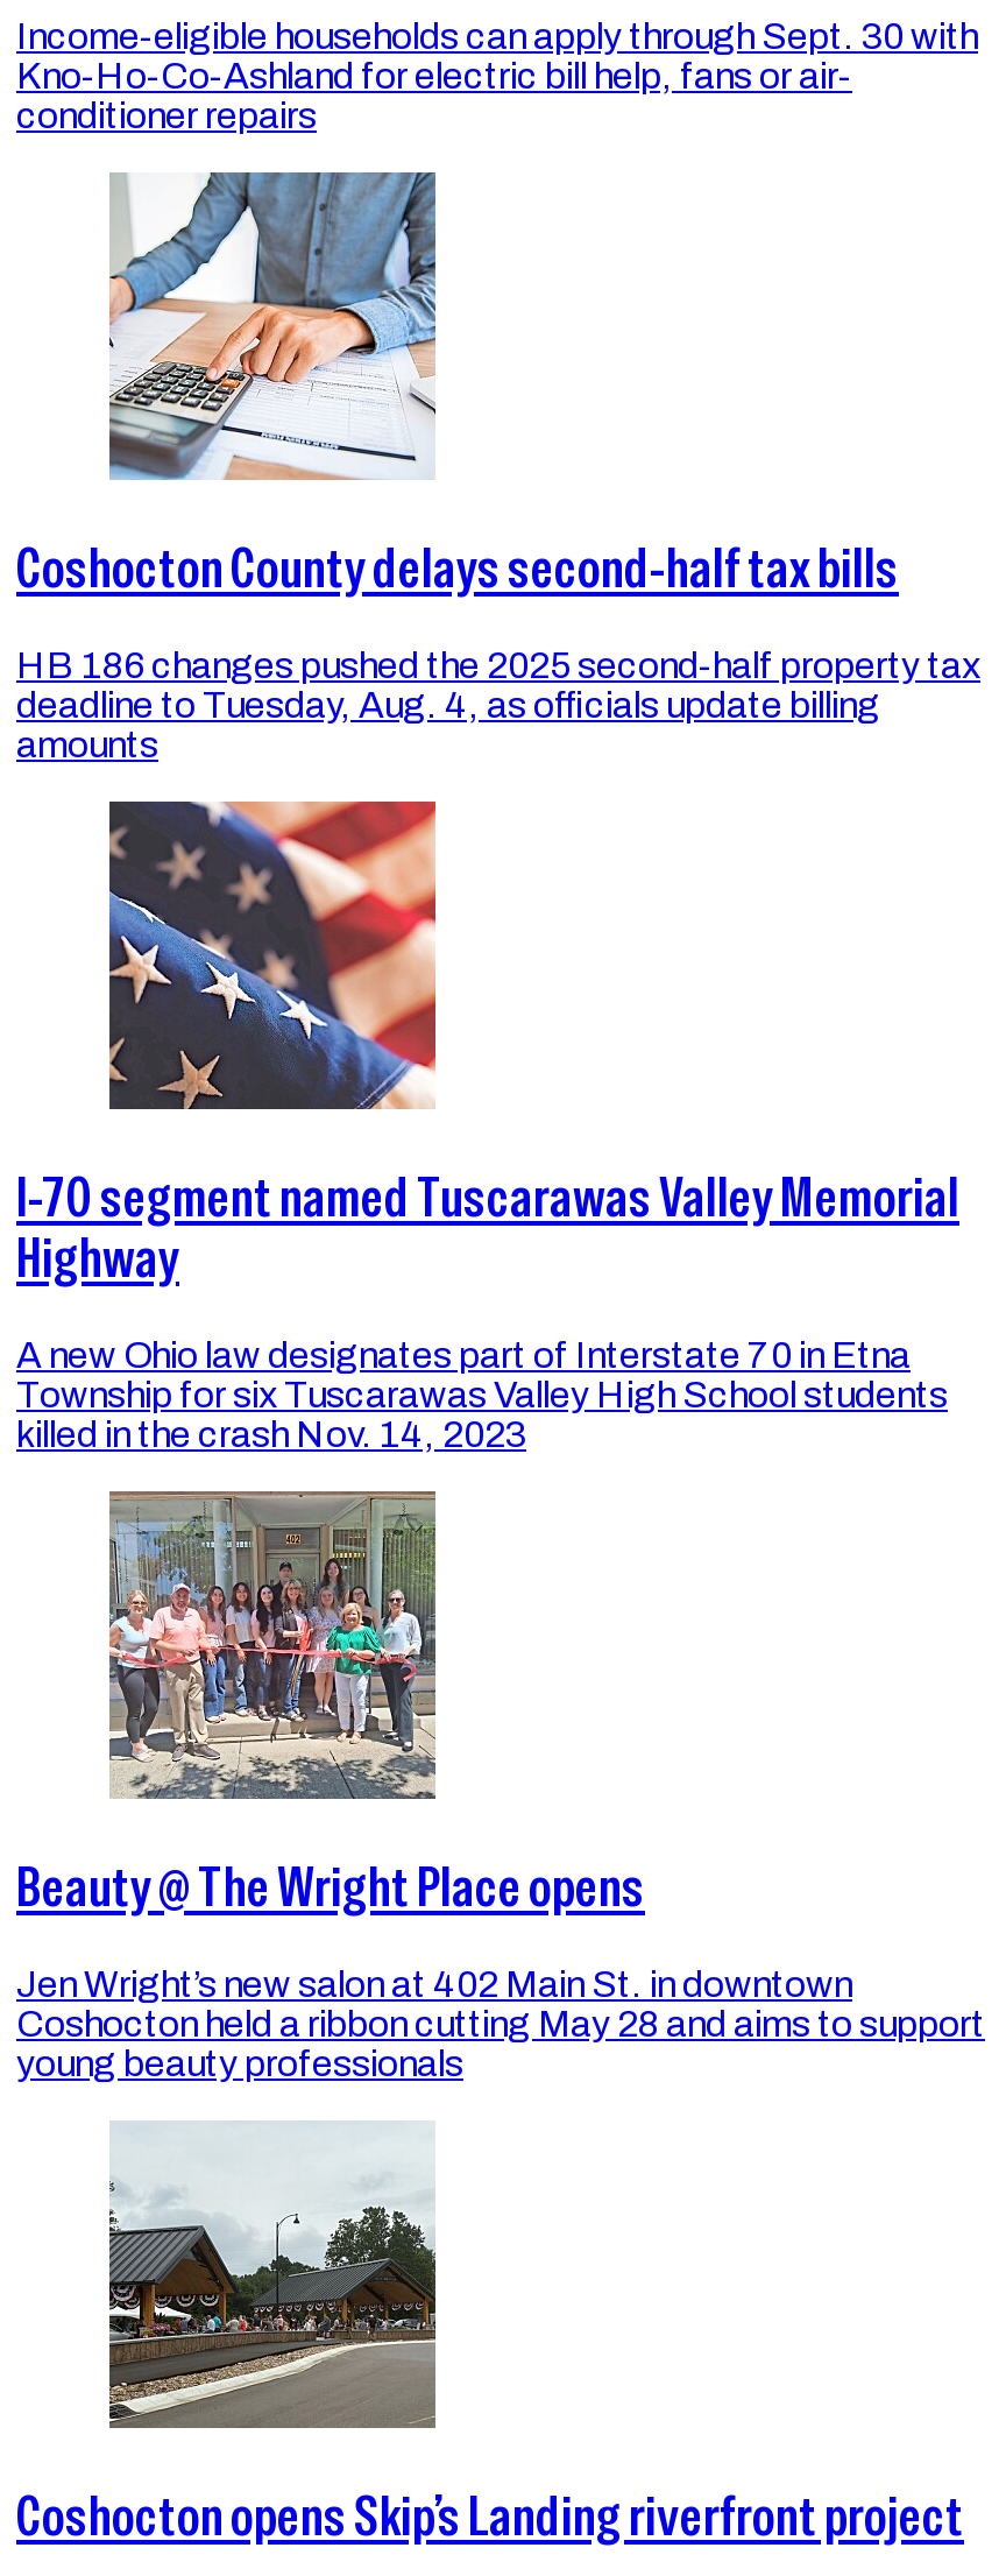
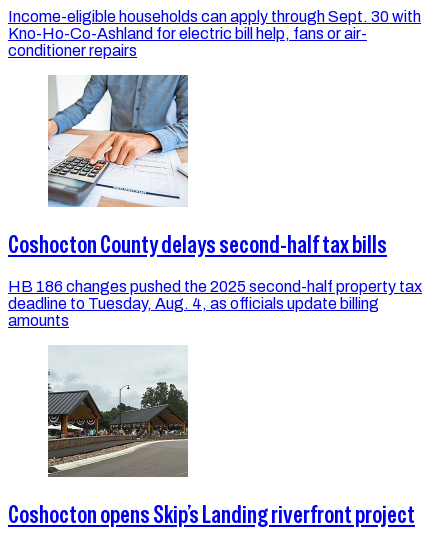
[16,799,959,1454] [image] | I-70 segment named Tuscarawas Valley Memorial | Highway | A new Ohio law designates part of Interstate 70 in Etna | Township for six Tuscarawas Valley High School students | killed in the crash Nov. 14, 2023 -> none
[16,1489,985,2082] [image] | Beauty @ The Wright Place opens | Jen Wright’s new salon at 402 Main St. in downtown | Coshocton held a ribbon cutting May 28 and aims to support | young beauty professionals -> none

